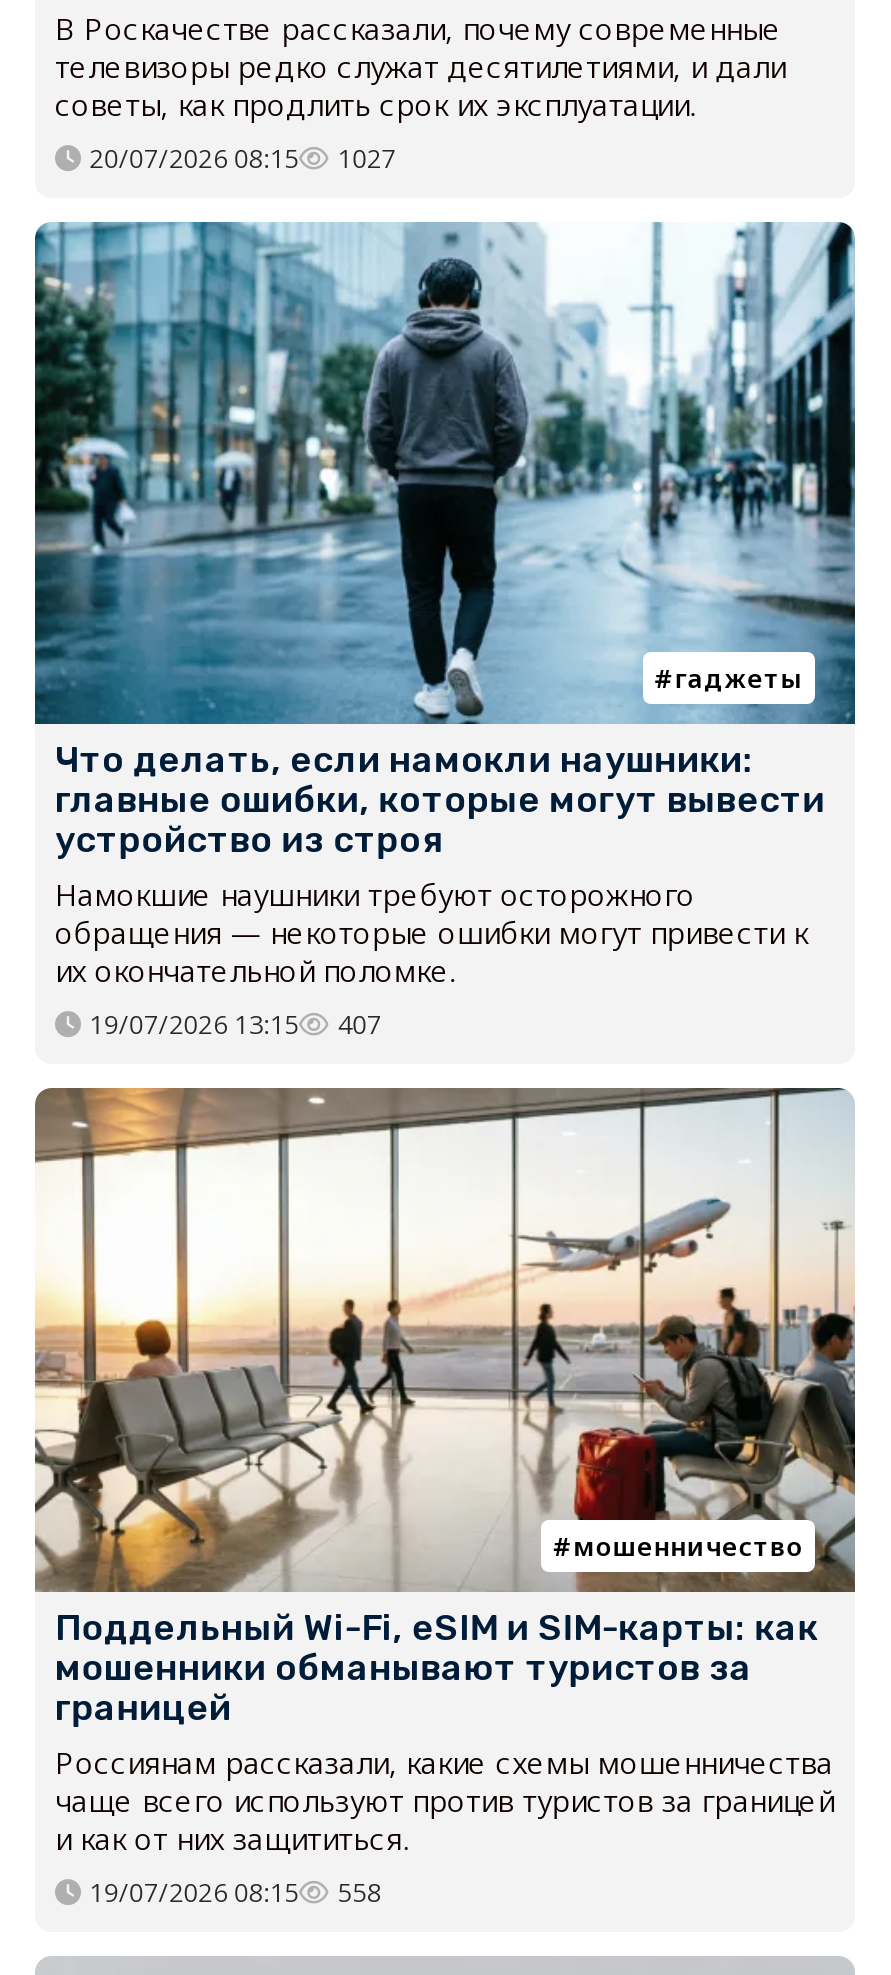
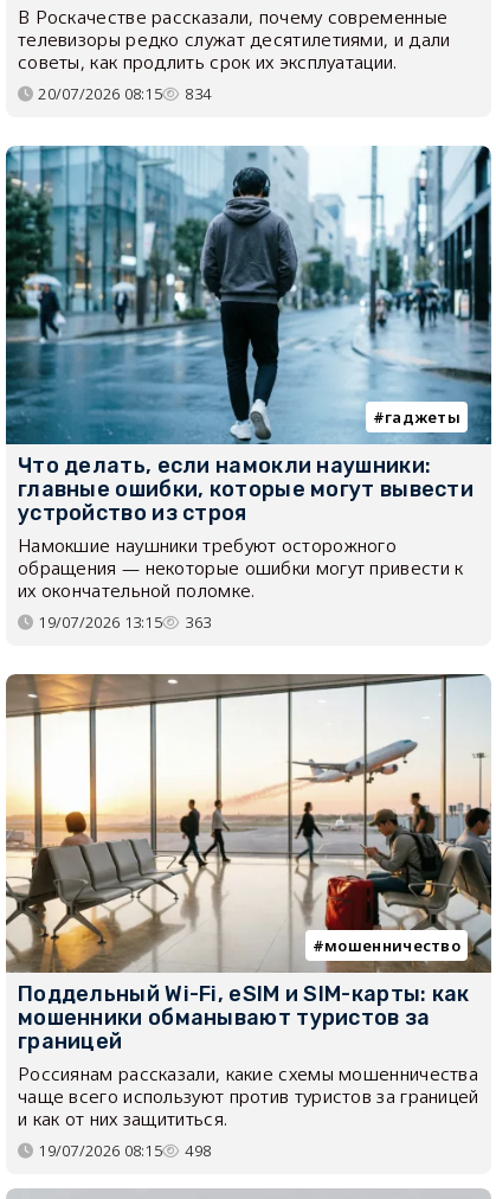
[90,139,396,175] 20/07/2026 08:15 1027 -> [38,83,211,104] 20/07/2026 08:15 834
[90,1007,382,1043] 19/07/2026 13:15 407 -> [38,611,211,632] 19/07/2026 13:15 363
[90,1875,382,1911] 19/07/2026 08:15 558 -> [38,1139,211,1161] 19/07/2026 08:15 498

